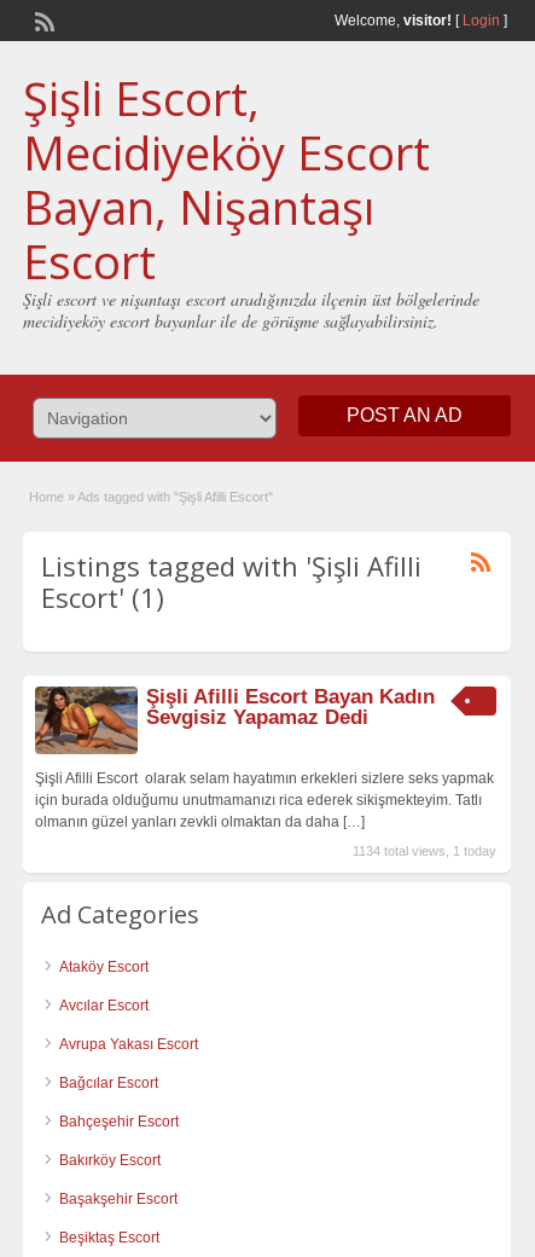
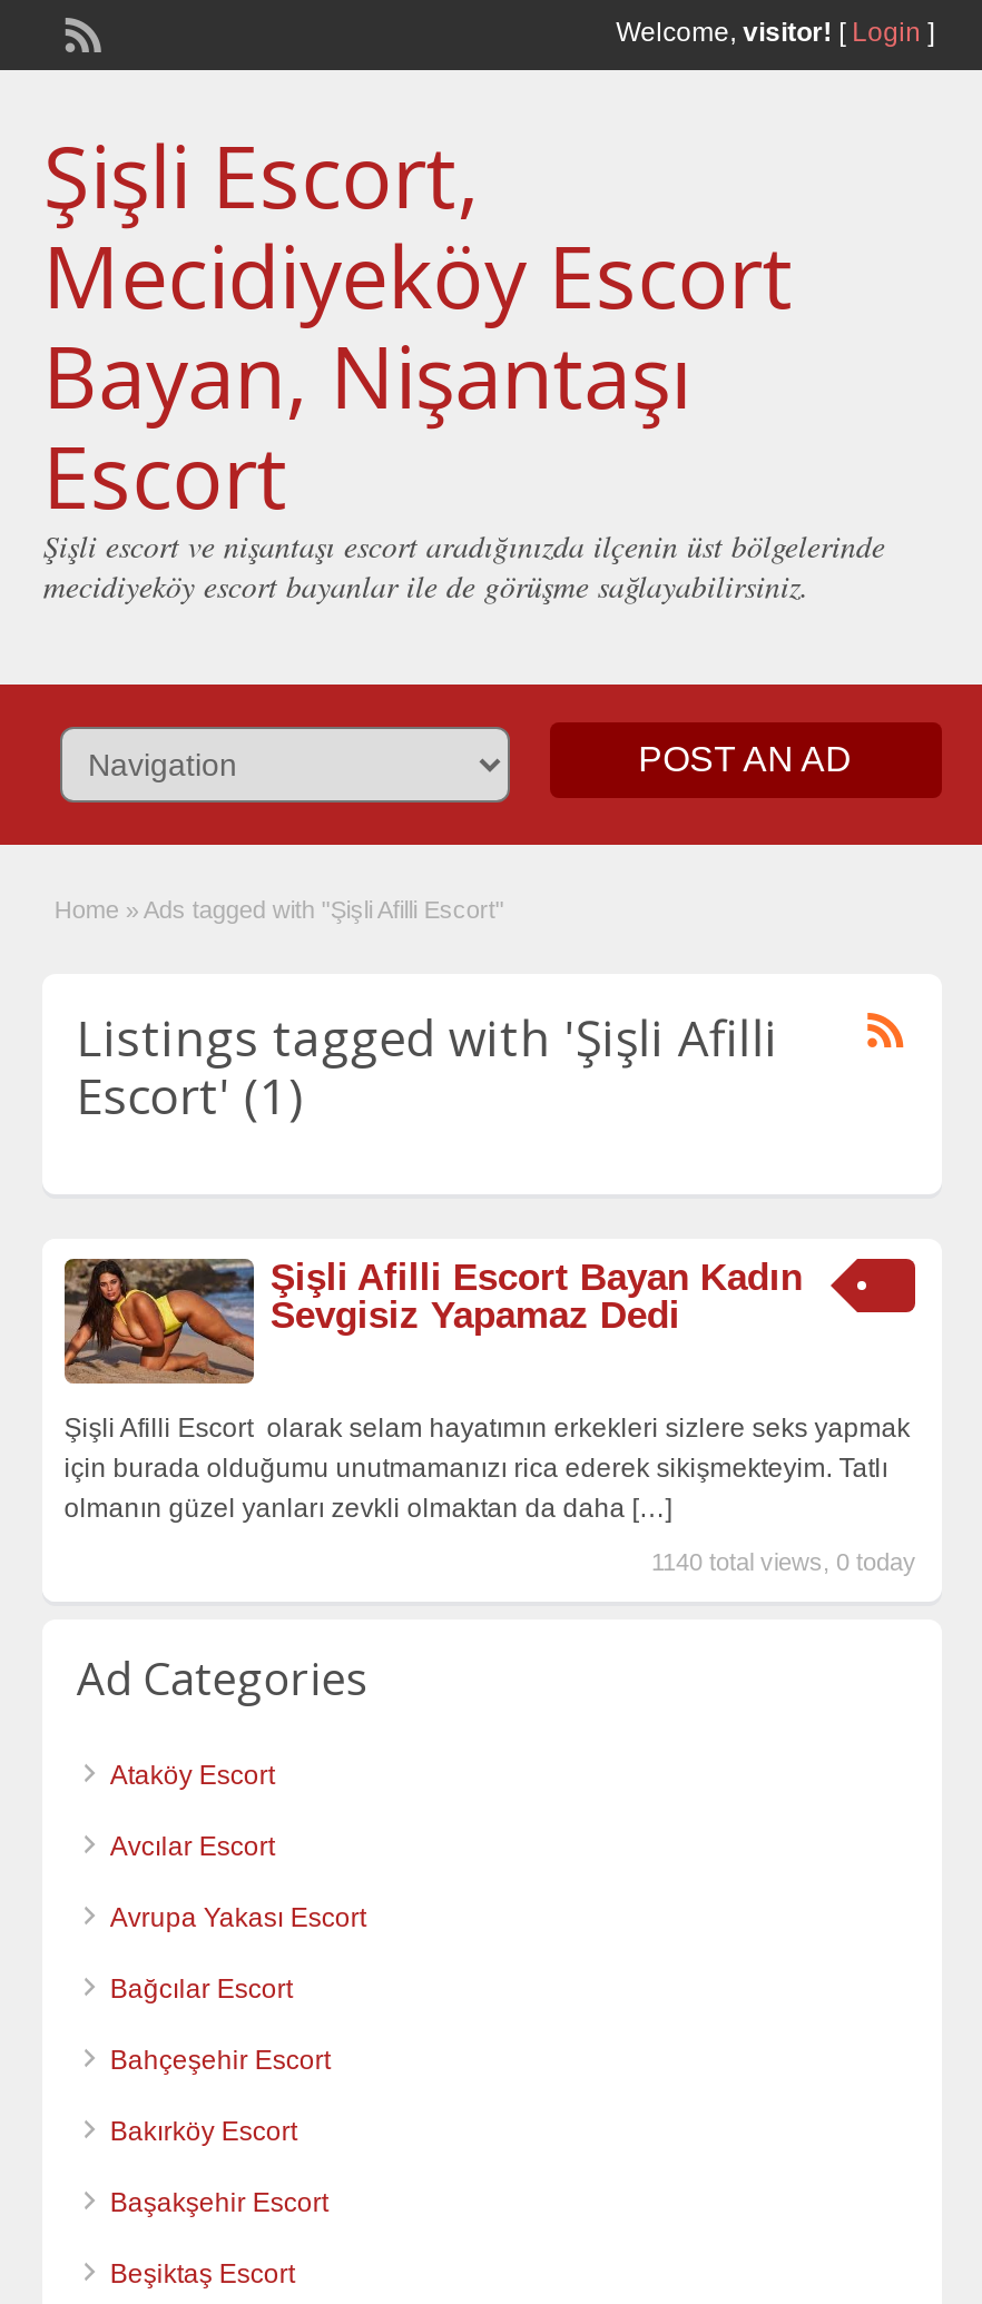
[353,844,497,858] 1134 total views, 1 today -> [651,1548,916,1575] 1140 total views, 0 today

